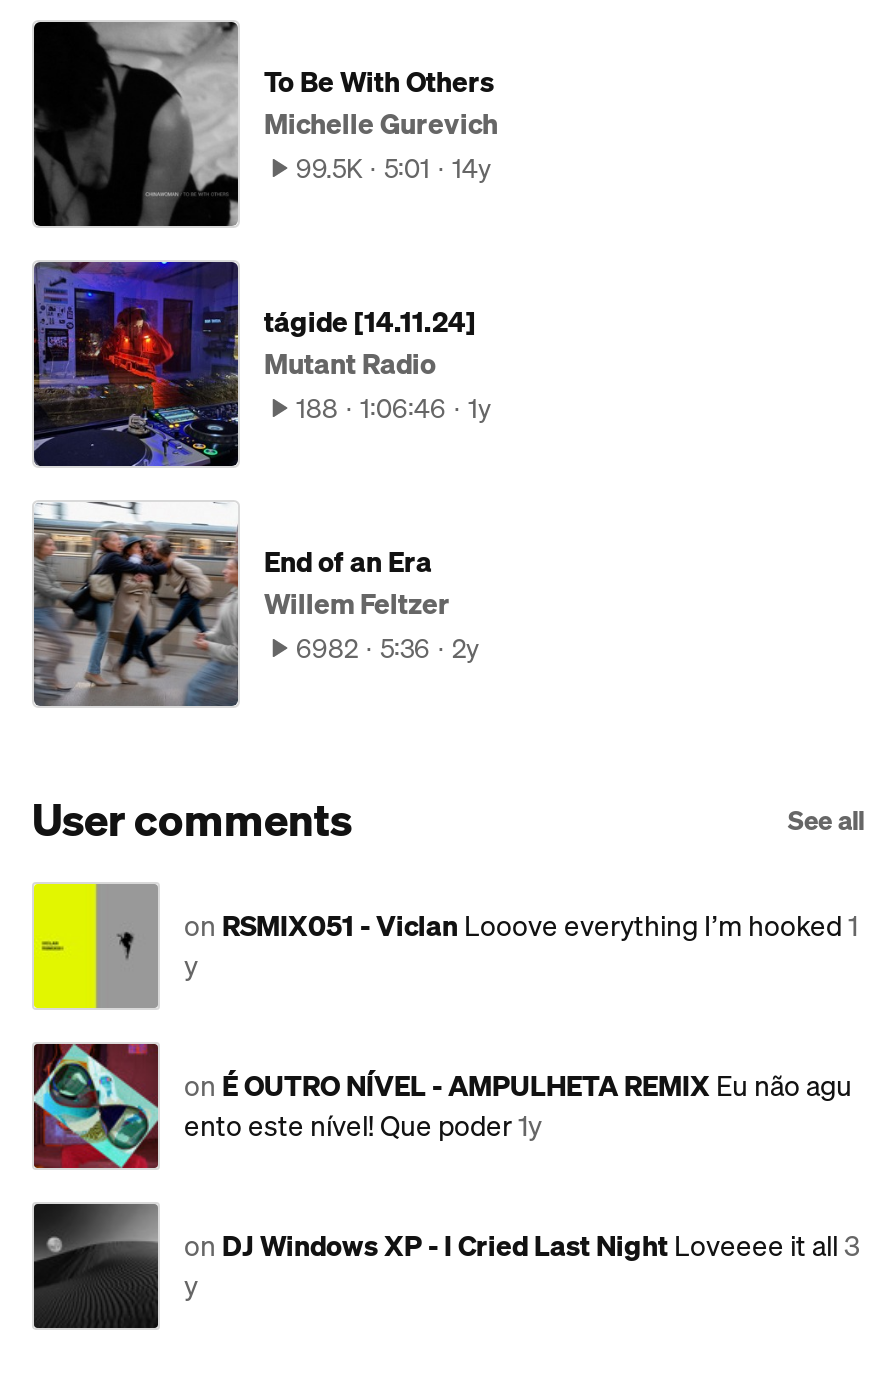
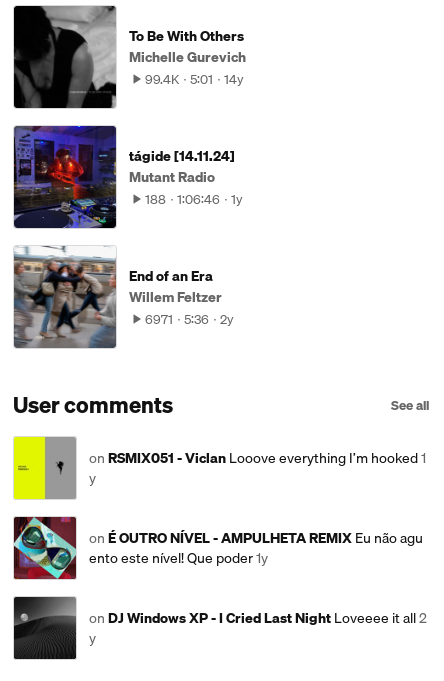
[296,149,492,189] 99.5K 5:01 14y -> [145,69,244,89] 99.4K 5:01 14y
[296,629,480,669] 6982 5:36 2y -> [145,309,234,329] 6971 5:36 2y
[184,1225,860,1269] on DJ Windows XP - I Cried Last Night Loveeee it all 3 -> [89,607,427,629] on DJ Windows XP - I Cried Last Night Loveeee it all 2

